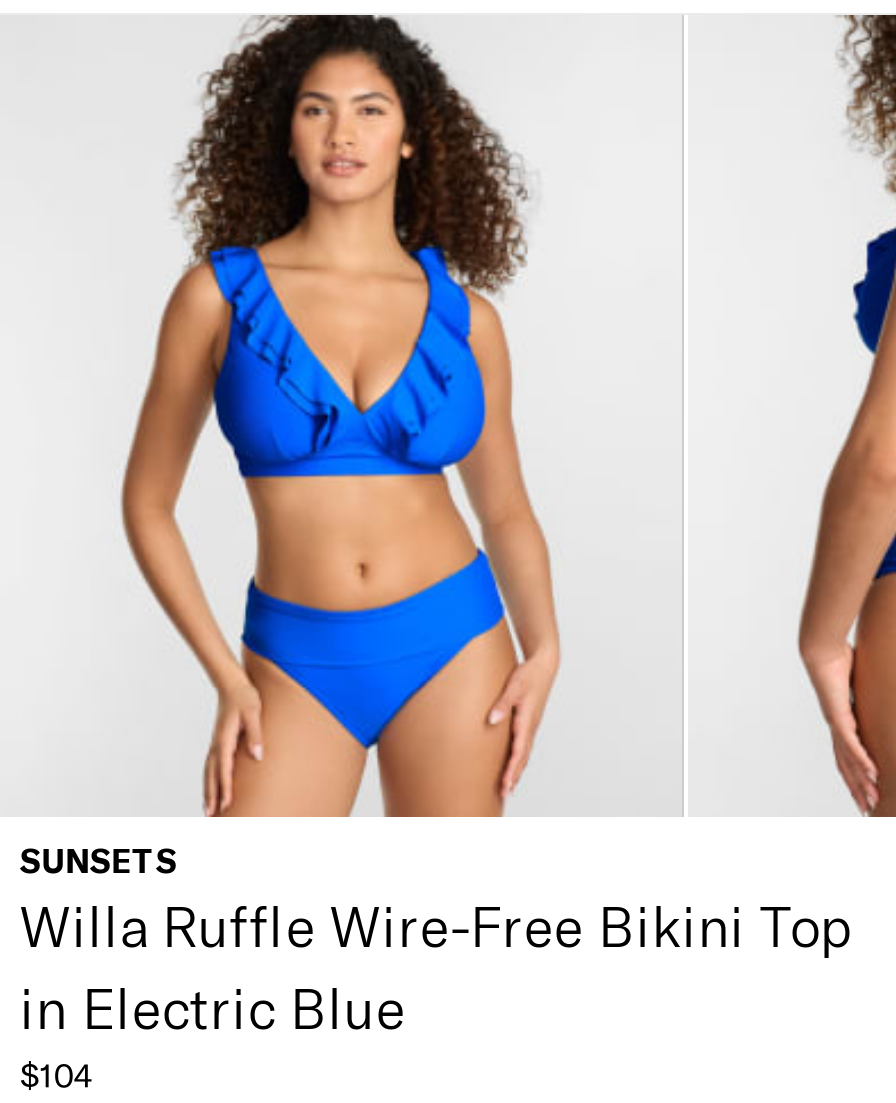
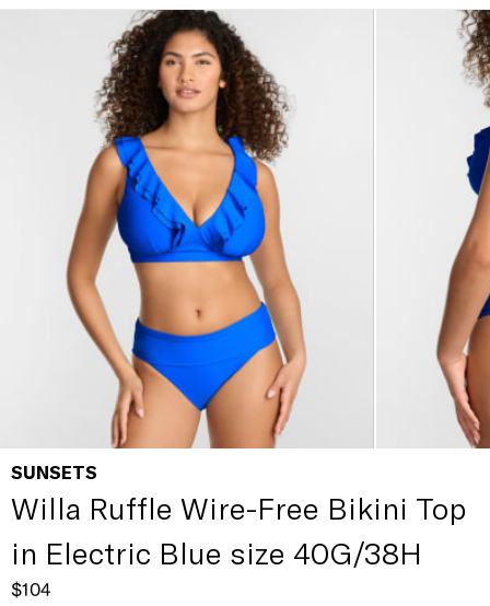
[19,972,405,1042] in Electric Blue -> [11,533,422,572] in Electric Blue size 40G/38H

